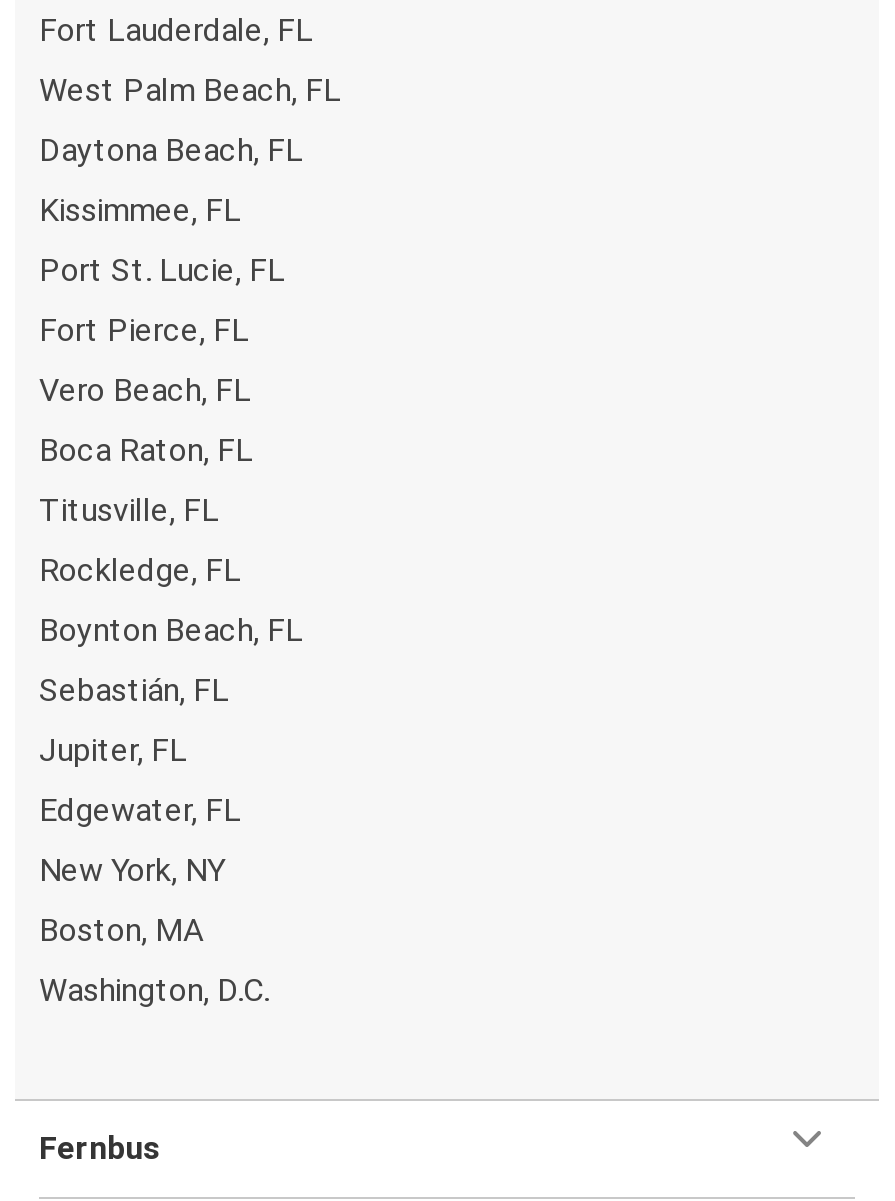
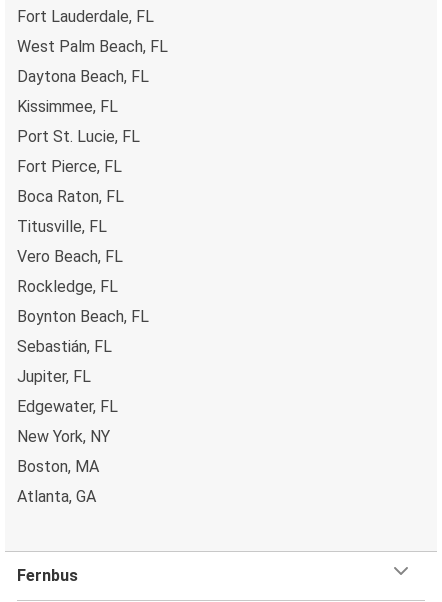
moved [39,370,251,408] -> [17,246,123,265]: Vero Beach, FL
moved [39,430,253,528] -> [17,186,124,235]: Boca Raton, FL | Titusville, FL
[39,970,269,1008] Washington, D.C. -> [17,486,96,505] Atlanta, GA

